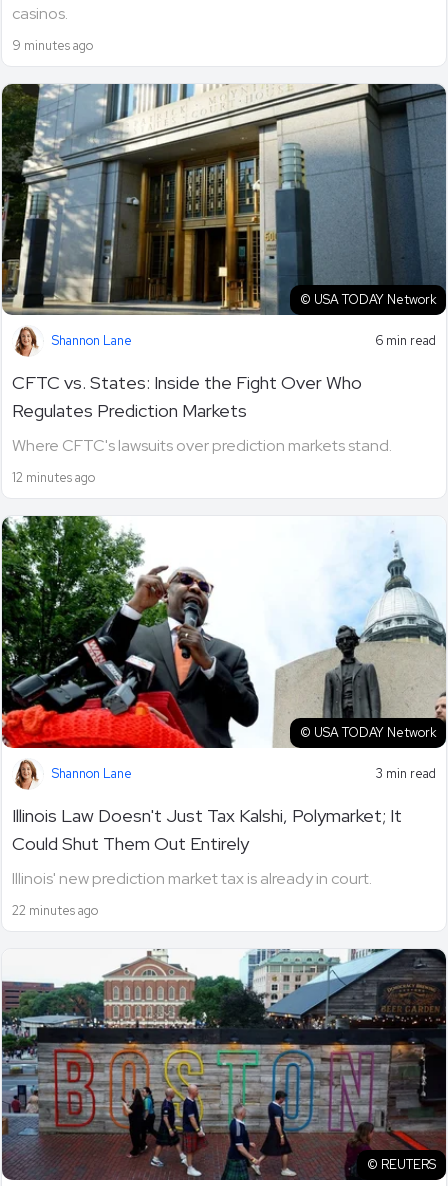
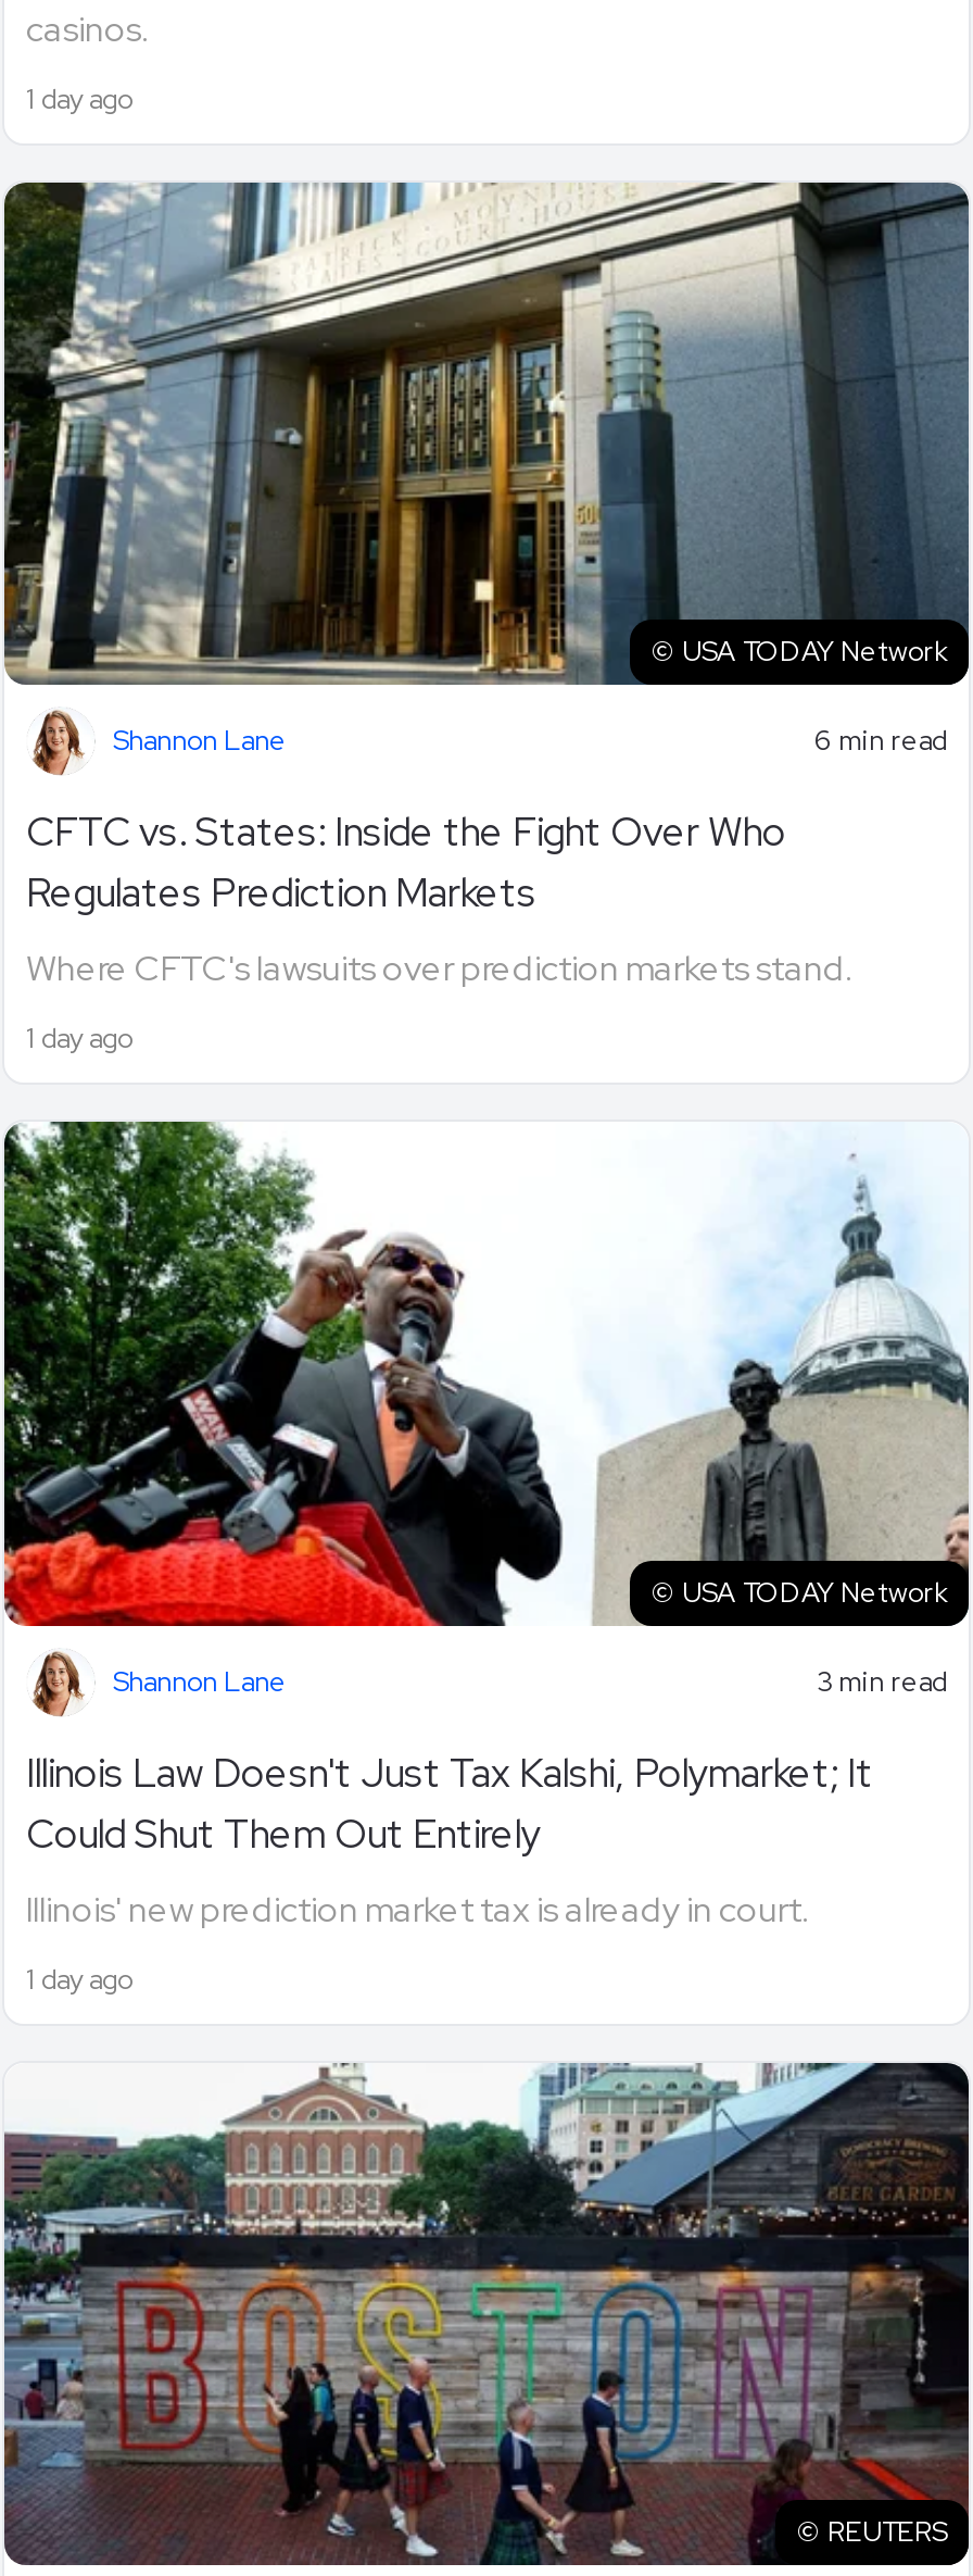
[12,36,93,53] 9 minutes ago -> [26,79,132,116] 1 day ago
[12,469,95,486] 12 minutes ago -> [26,1020,132,1056] 1 day ago
[12,901,98,918] 22 minutes ago -> [26,1960,132,1997] 1 day ago

